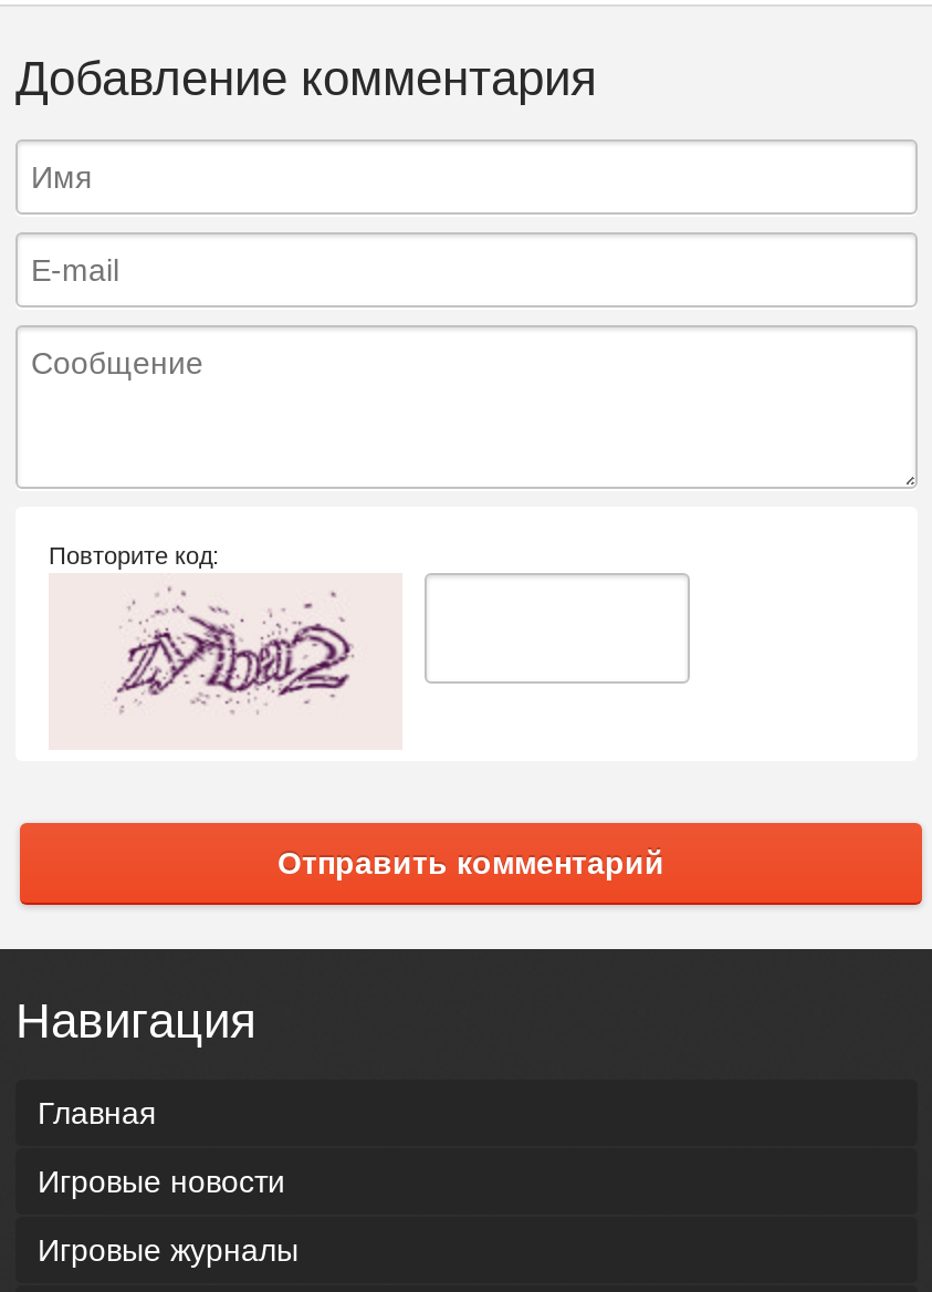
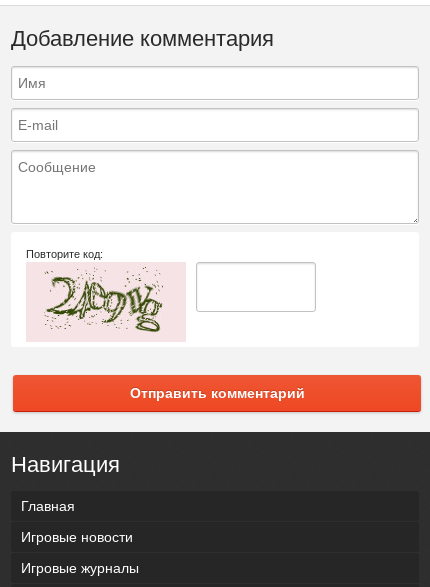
[95,593,354,728] [image] -> [45,267,163,333] [image]

